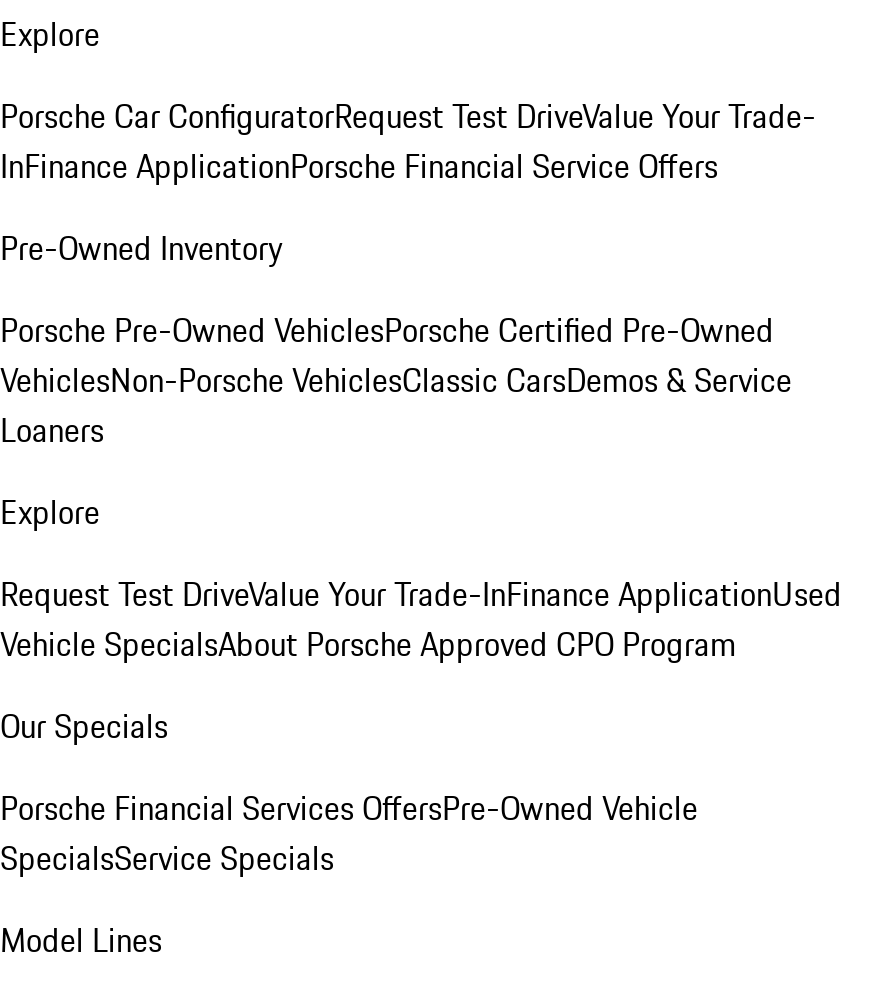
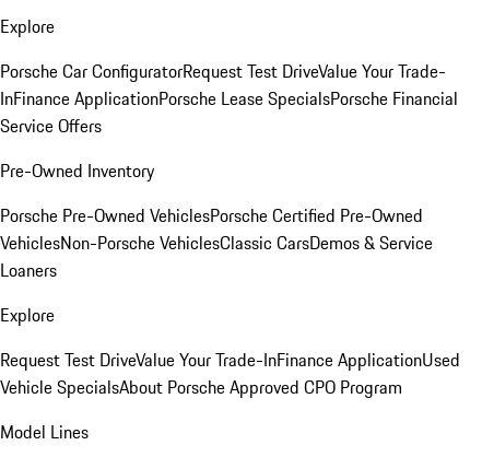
[0,142,718,190] InFinance ApplicationPorsche Financial Service Offers -> [0,85,458,139] InFinance ApplicationPorsche Lease SpecialsPorsche Financial | Service Offers
moved [0,224,842,668] -> [0,157,460,400]: Pre-Owned Inventory | Porsche Pre-Owned VehiclesPorsche Certified Pre-Owned | VehiclesNon-Porsche VehiclesClassic CarsDemos & Service | Loaners | Explore | Request Test DriveValue Your Trade-InFinance ApplicationUsed | Vehicle SpecialsAbout Porsche Approved CPO Program
[0,702,698,882] Our Specials | Porsche Financial Services OffersPre-Owned Vehicle | SpecialsService Specials -> none

